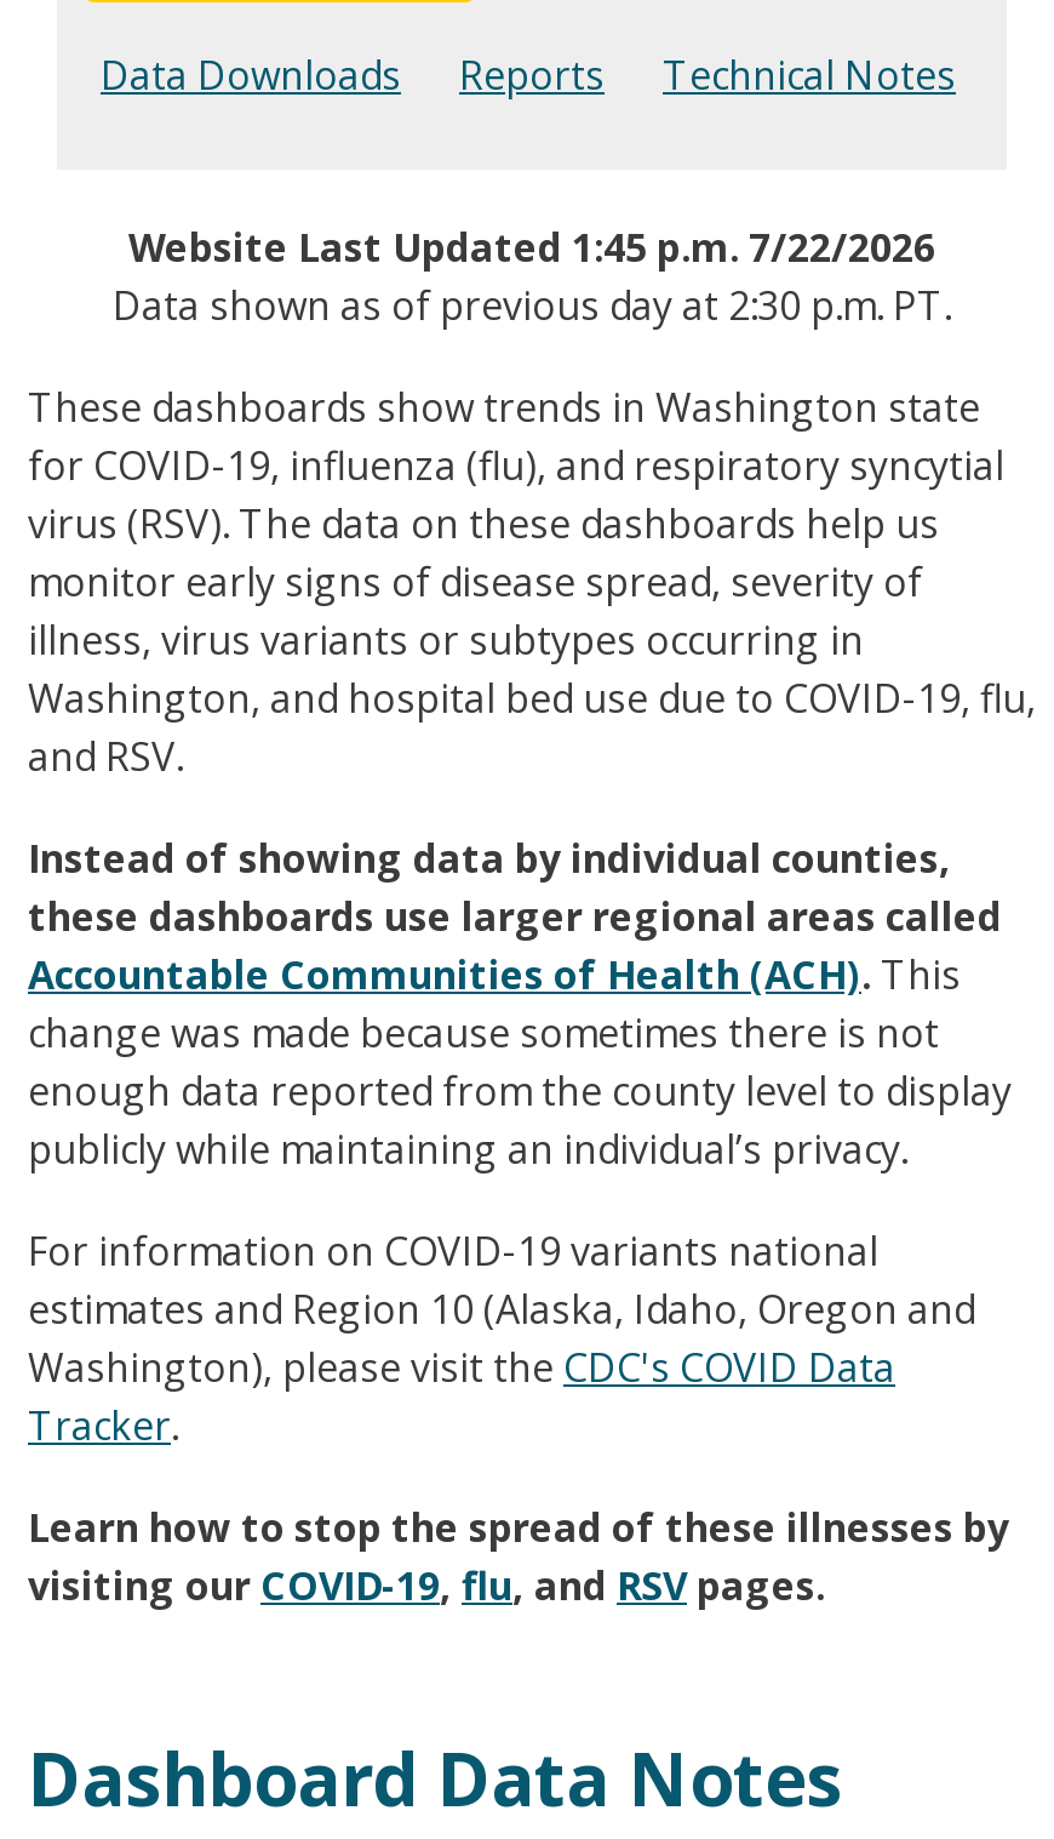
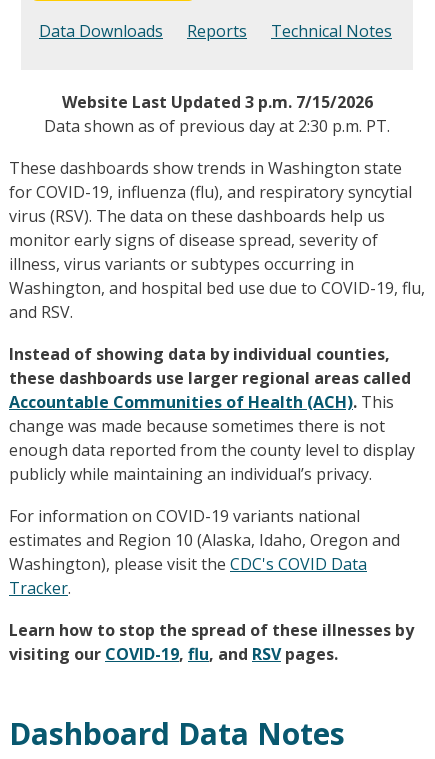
[128,220,935,273] Website Last Updated 1:45 p.m. 7/22/2026 -> [61,91,372,113] Website Last Updated 3 p.m. 7/15/2026

